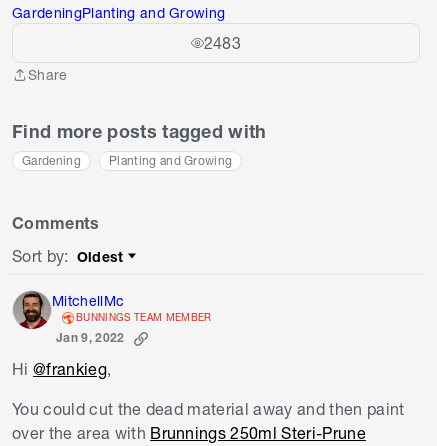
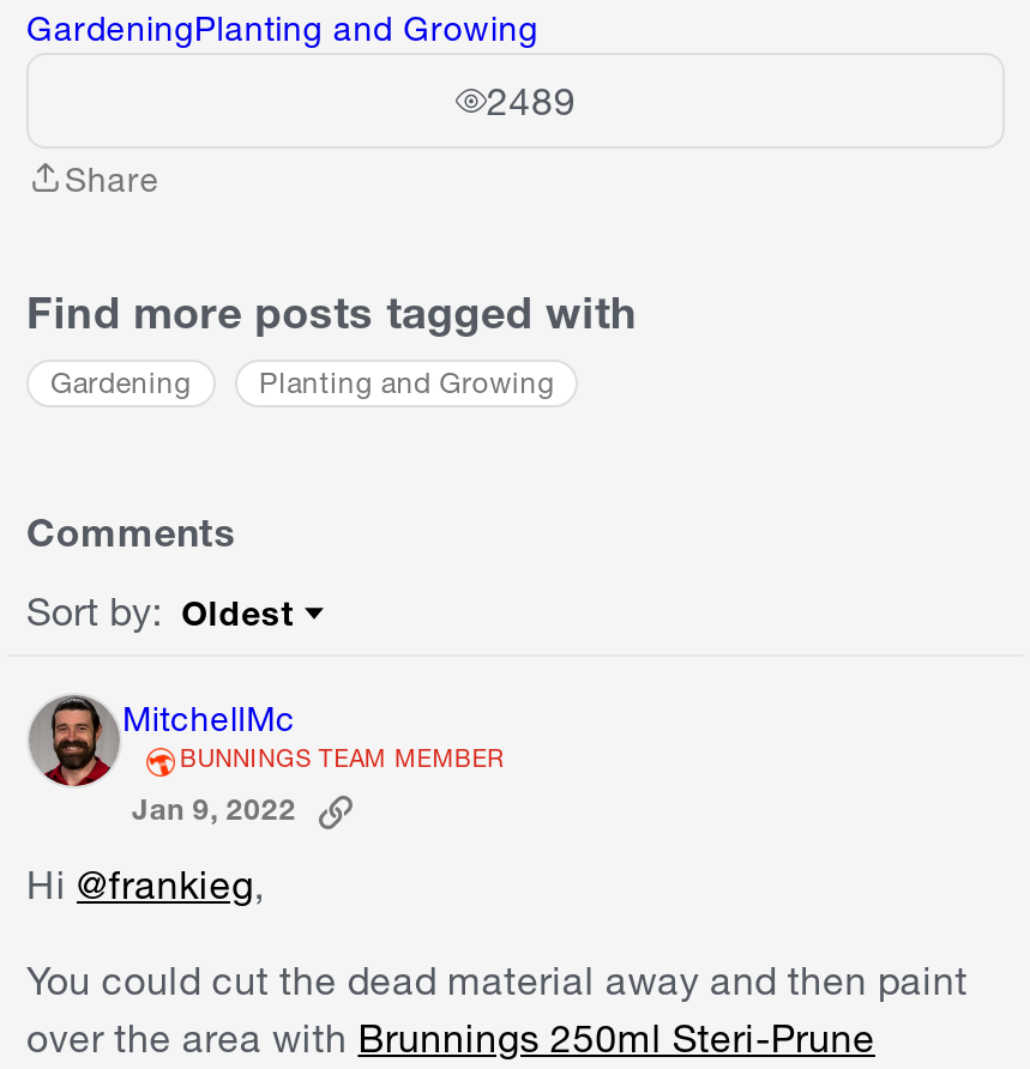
[204,32,241,51] 2483 -> [486,78,576,123] 2489

